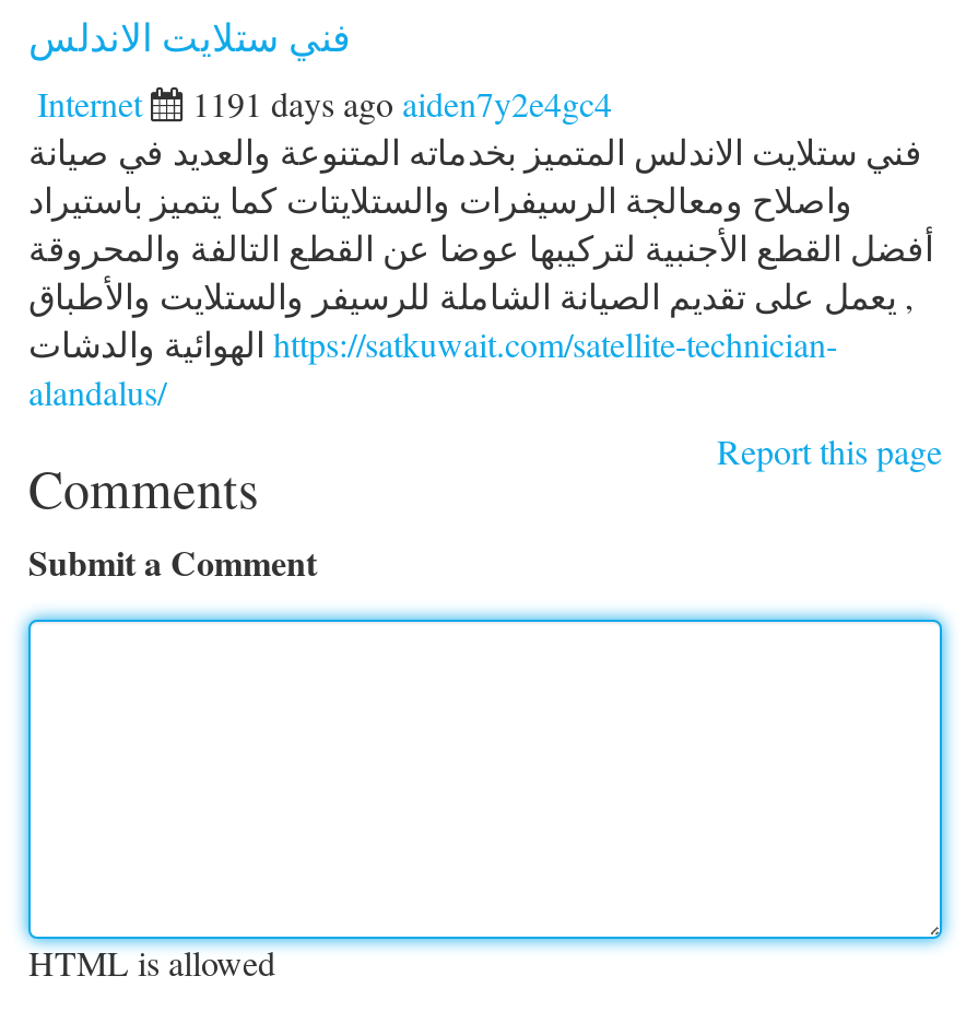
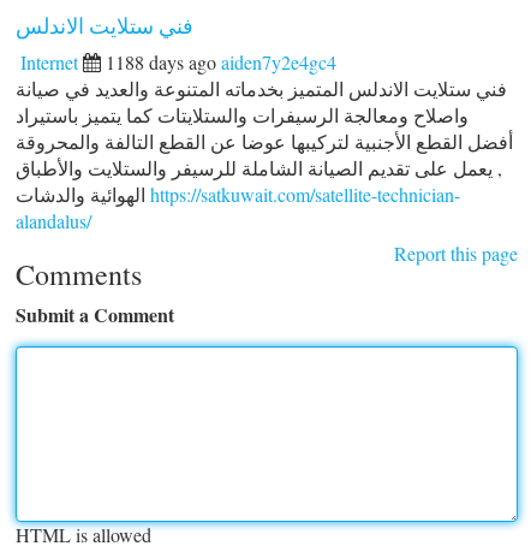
[192,80,612,126] 1191 days ago aiden7y2e4gc4 -> [106,49,336,75] 1188 days ago aiden7y2e4gc4

